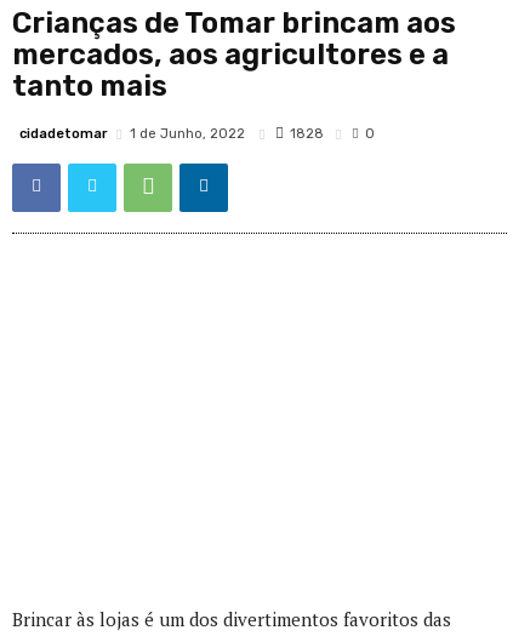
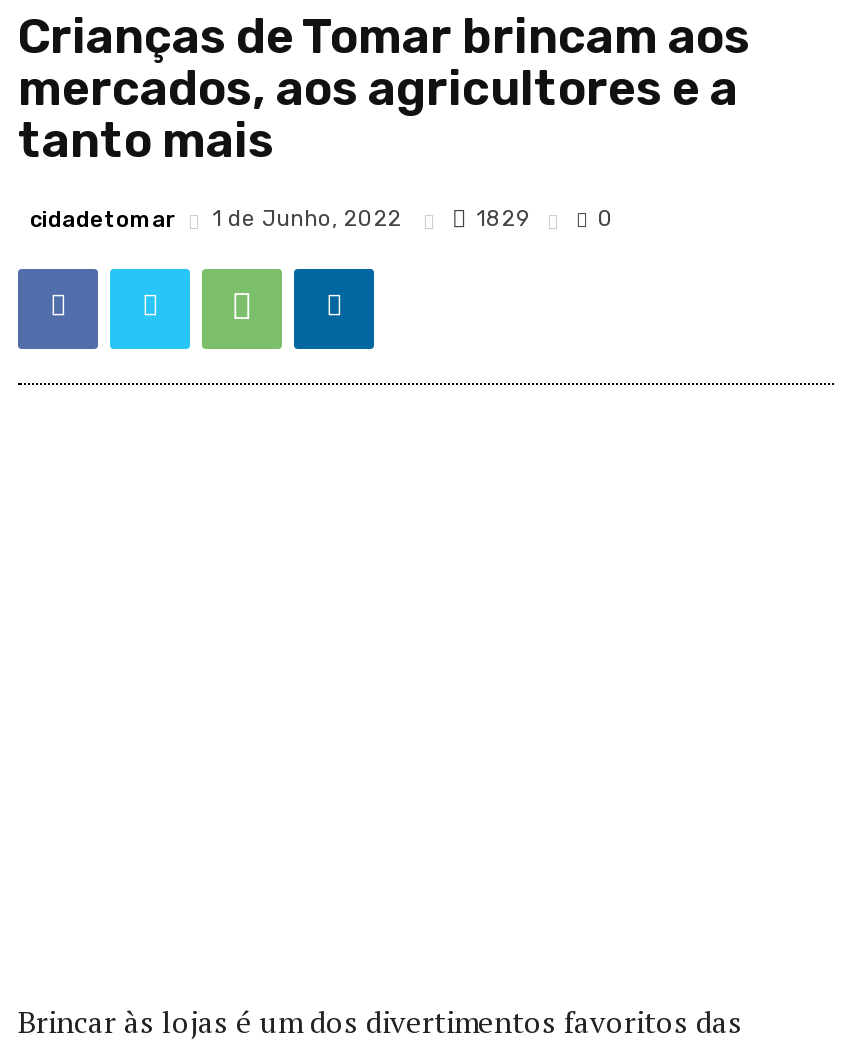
[290,126,324,141] 1828 -> [476,207,530,233] 1829

